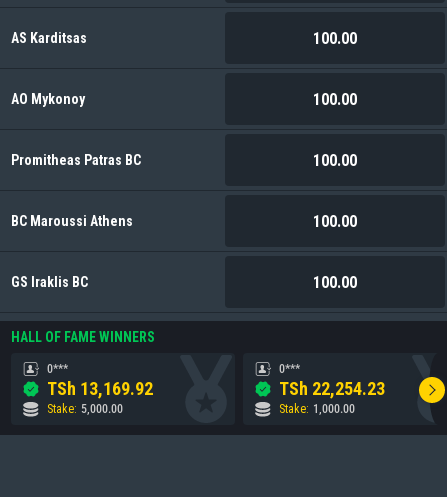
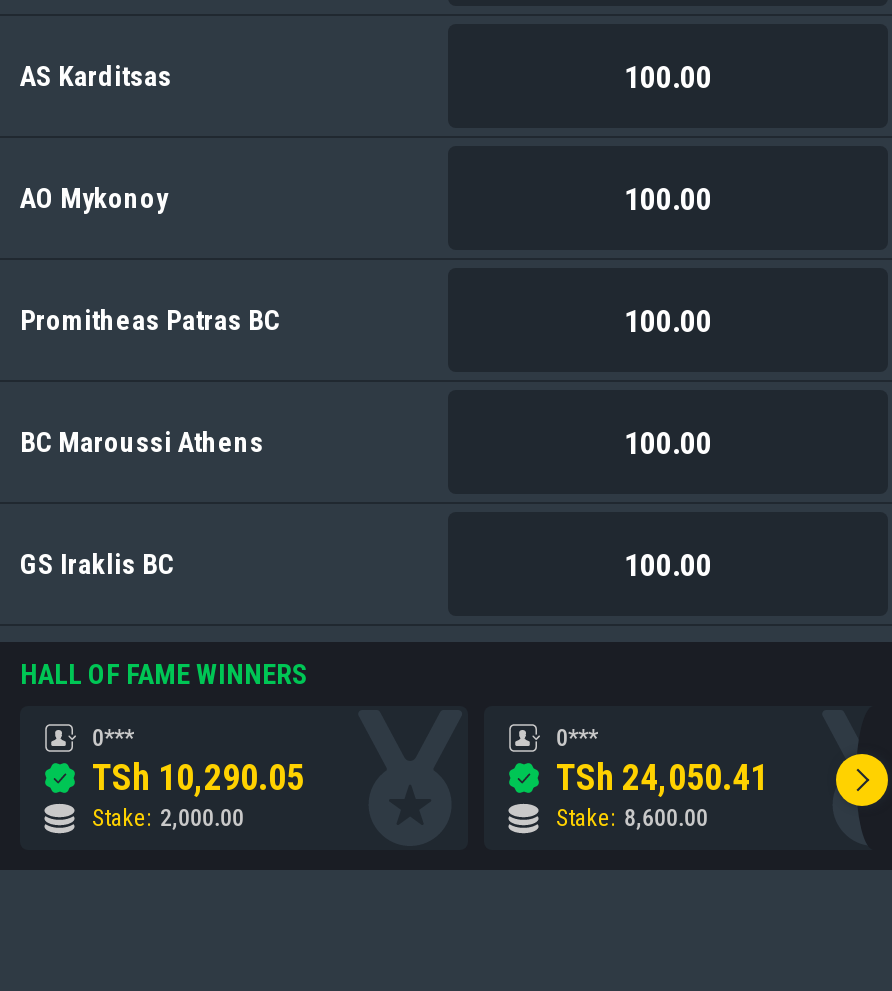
[47,378,153,399] TSh 13,169.92 -> [92,756,304,798] TSh 10,290.05
[279,378,385,399] TSh 22,254.23 -> [556,756,768,798] TSh 24,050.41
[47,402,123,416] Stake: 5,000.00 -> [92,804,244,832] Stake: 2,000.00
[279,402,355,416] Stake: 1,000.00 -> [556,804,708,832] Stake: 8,600.00

